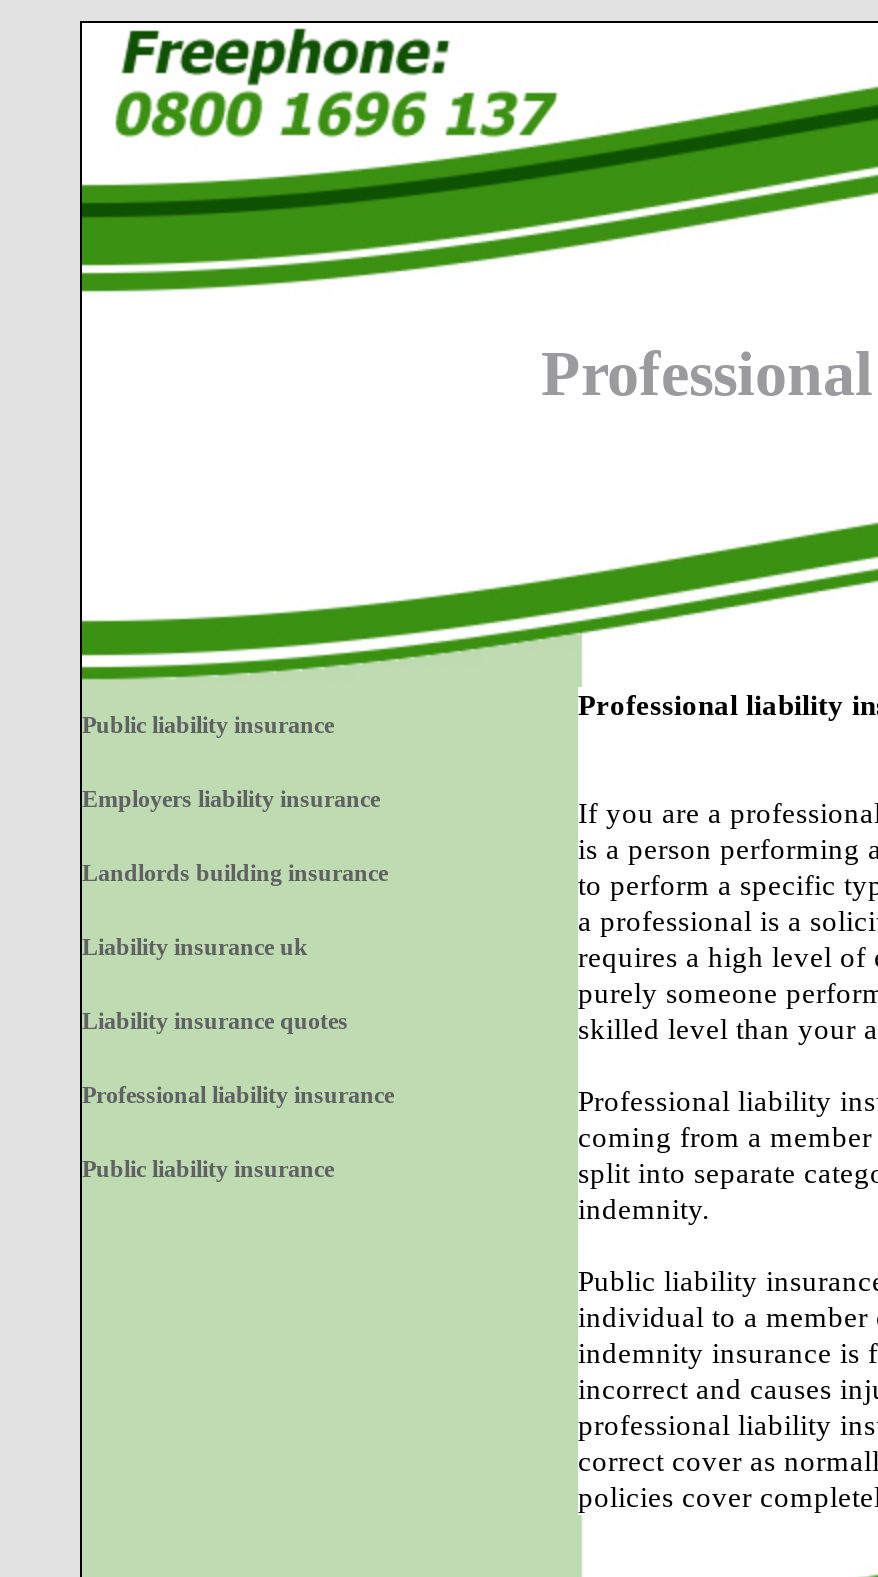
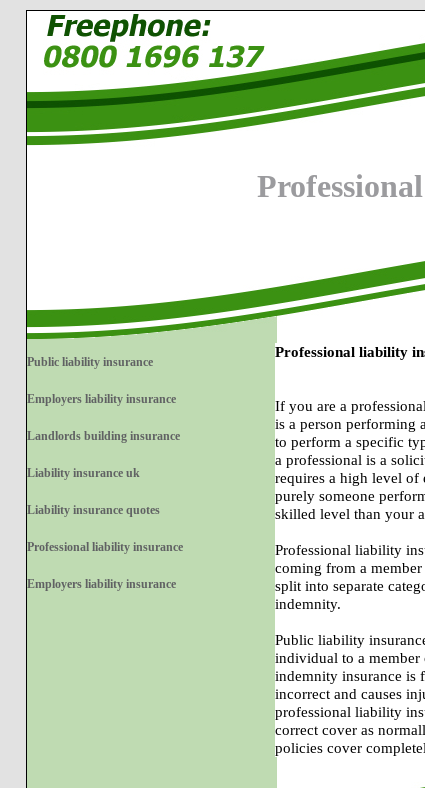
[82,1155,334,1183] Public liability insurance -> [27,577,176,591] Employers liability insurance

